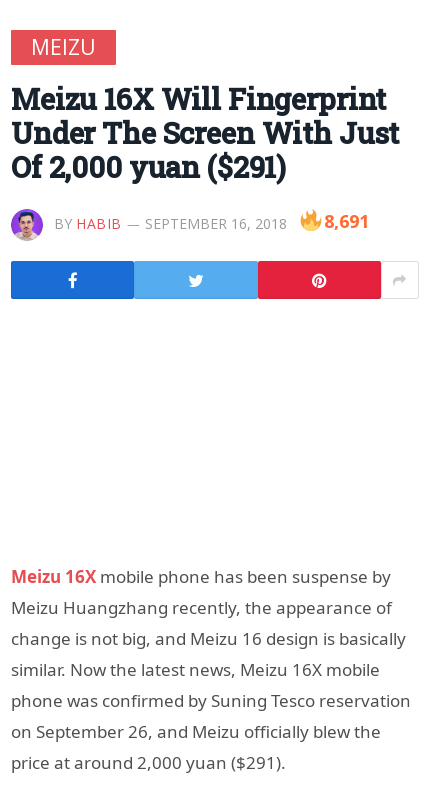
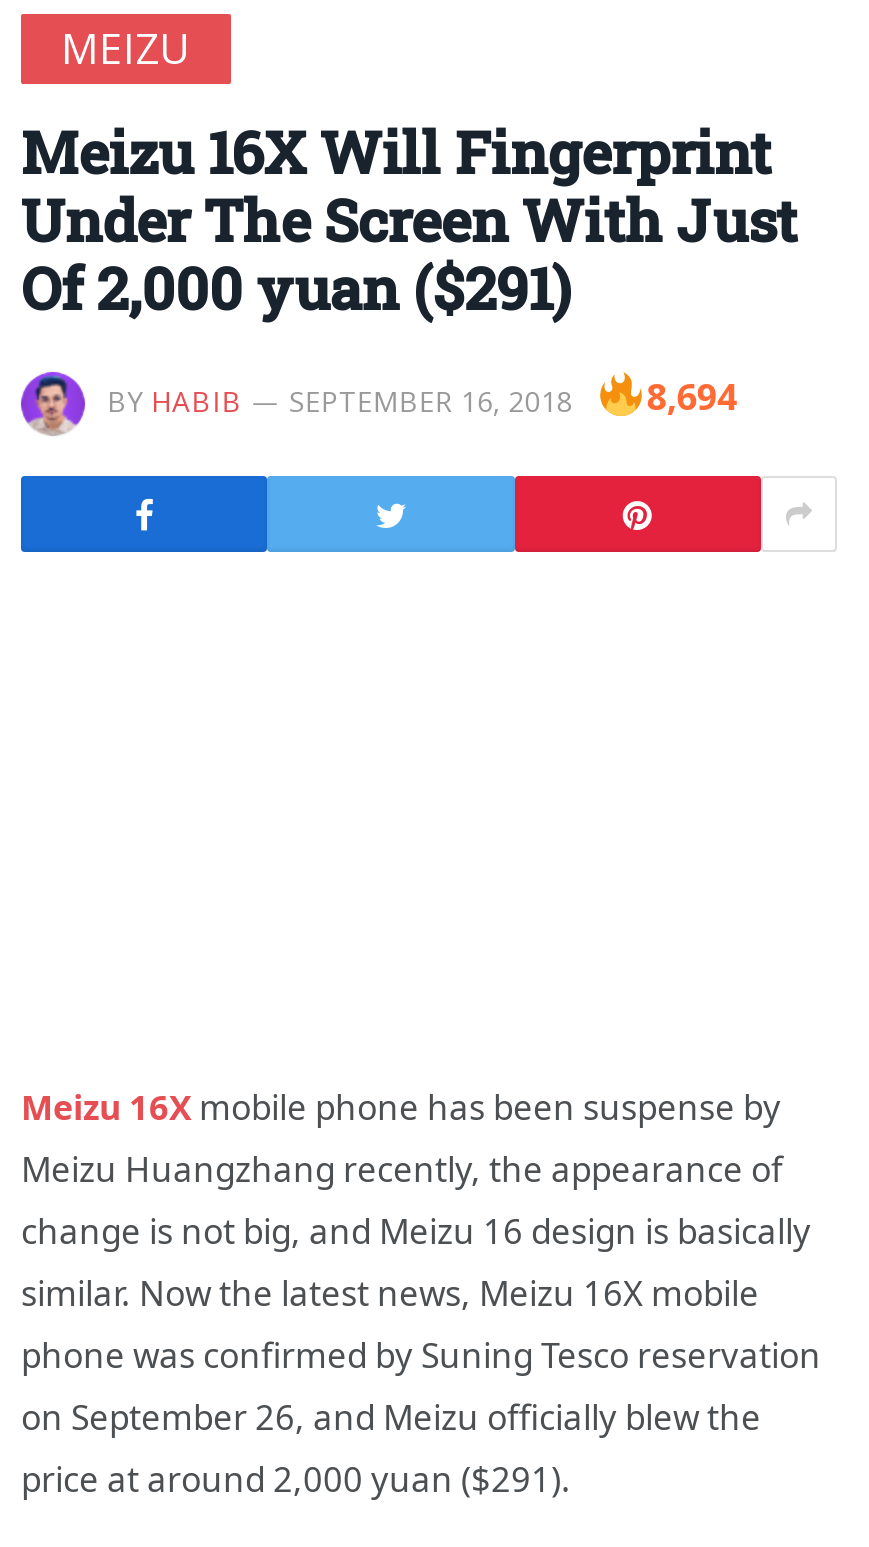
[54,208,369,233] BY HABIB SEPTEMBER 16, 2018 8,691 -> [107,371,737,420] BY HABIB SEPTEMBER 16, 2018 8,694

